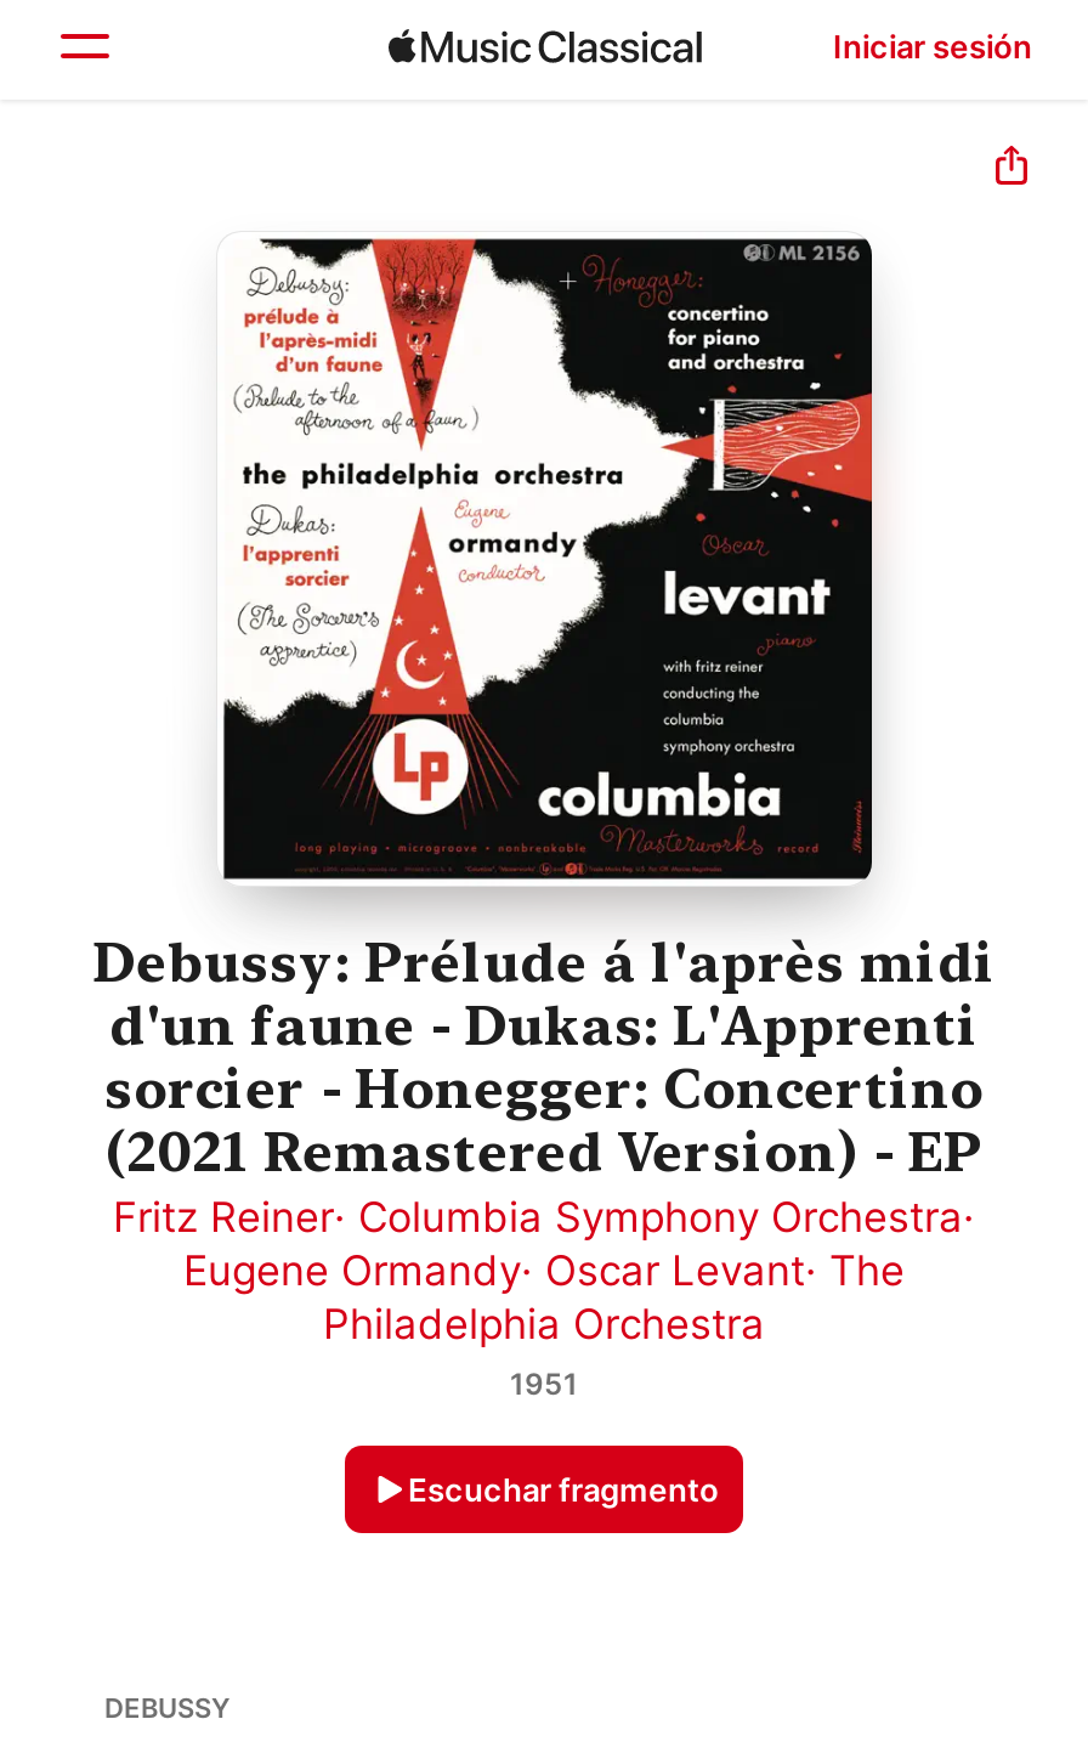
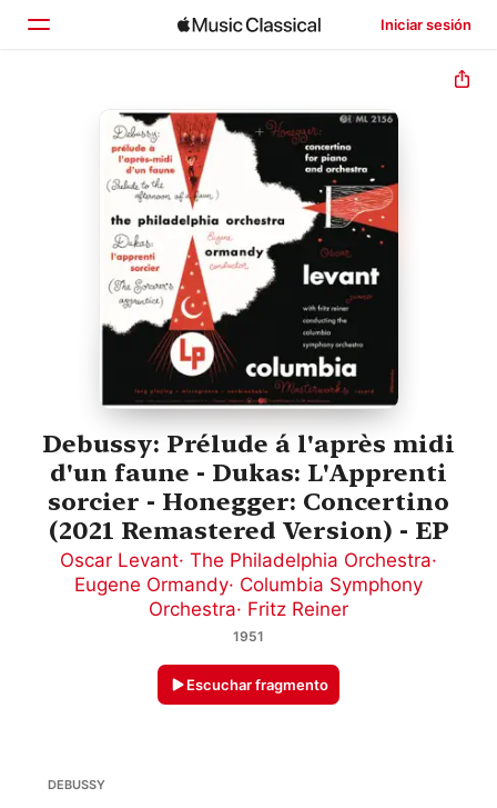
[113,1194,975,1349] Fritz Reiner · Columbia Symphony Orchestra· | Eugene Ormandy · Oscar Levant · The | Philadelphia Orchestra -> [60,549,437,621] Oscar Levant · The Philadelphia Orchestra· | Eugene Ormandy · Columbia Symphony | Orchestra · Fritz Reiner

